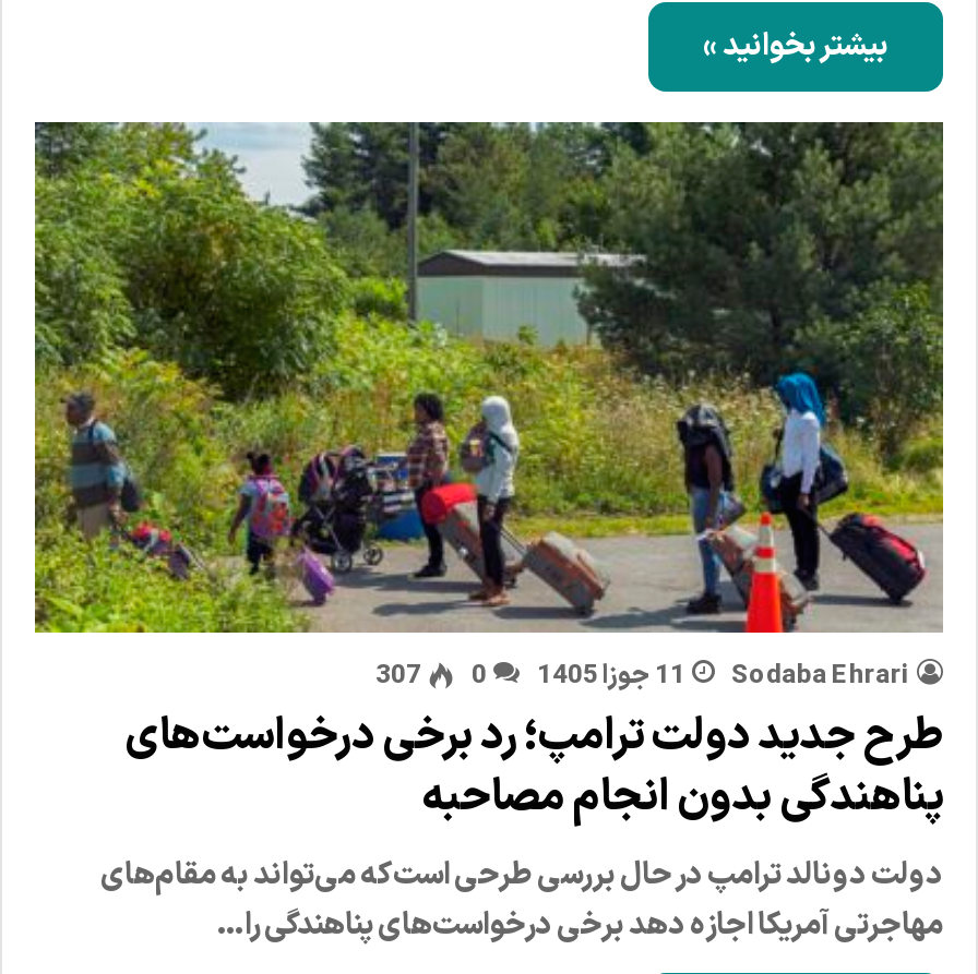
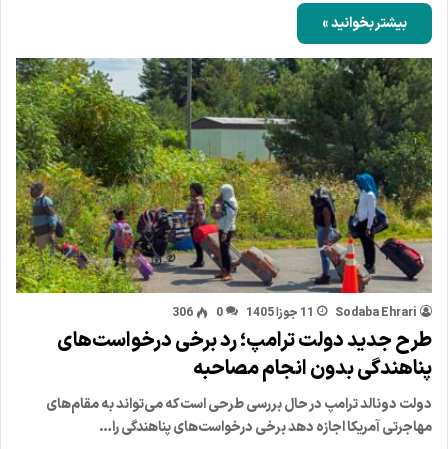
[375,657,487,697] 307 0 -> [172,304,223,322] 306 0

